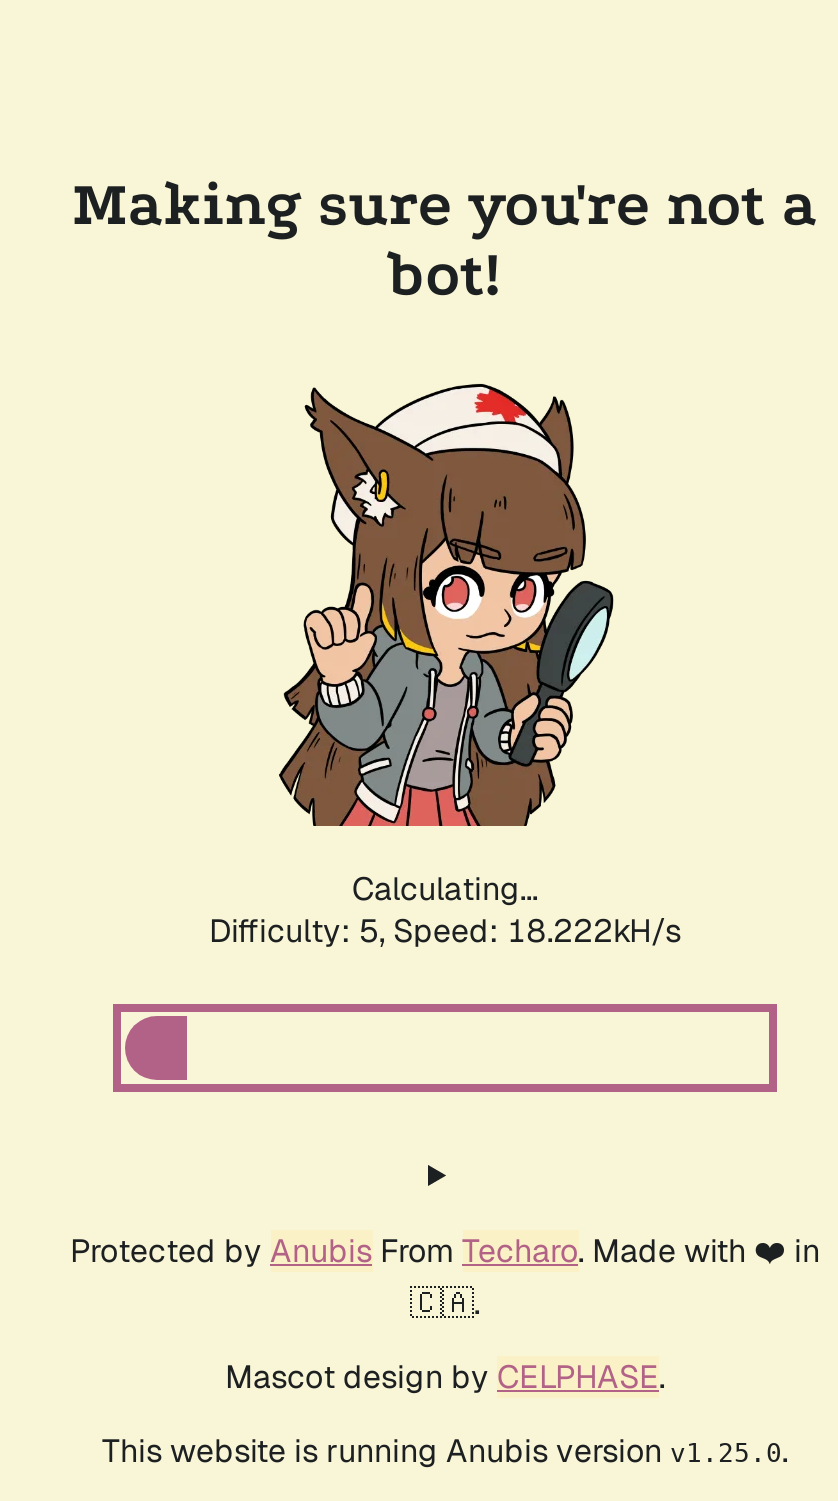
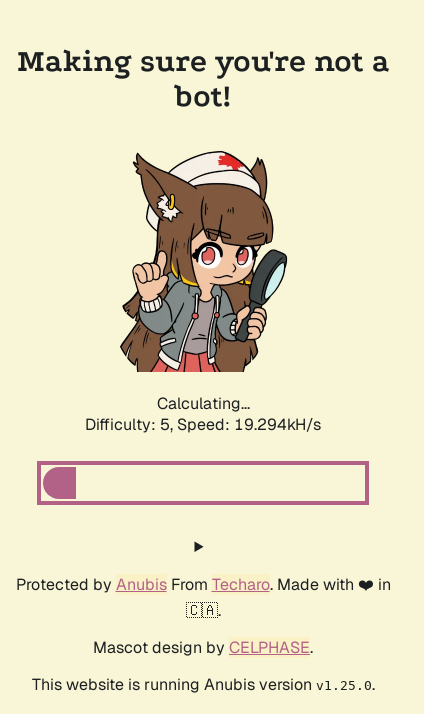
[209,910,681,952] Difficulty: 5, Speed: 18.222kH/s -> [85,414,321,435] Difficulty: 5, Speed: 19.294kH/s

